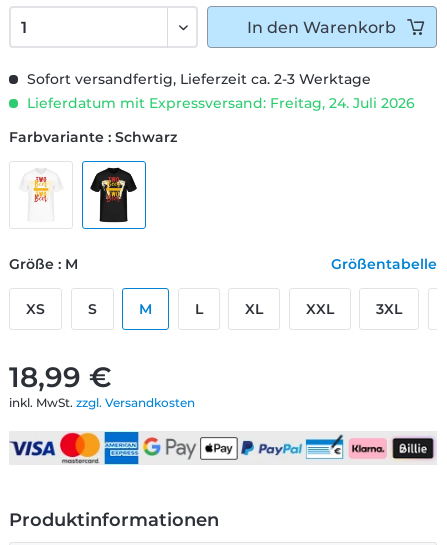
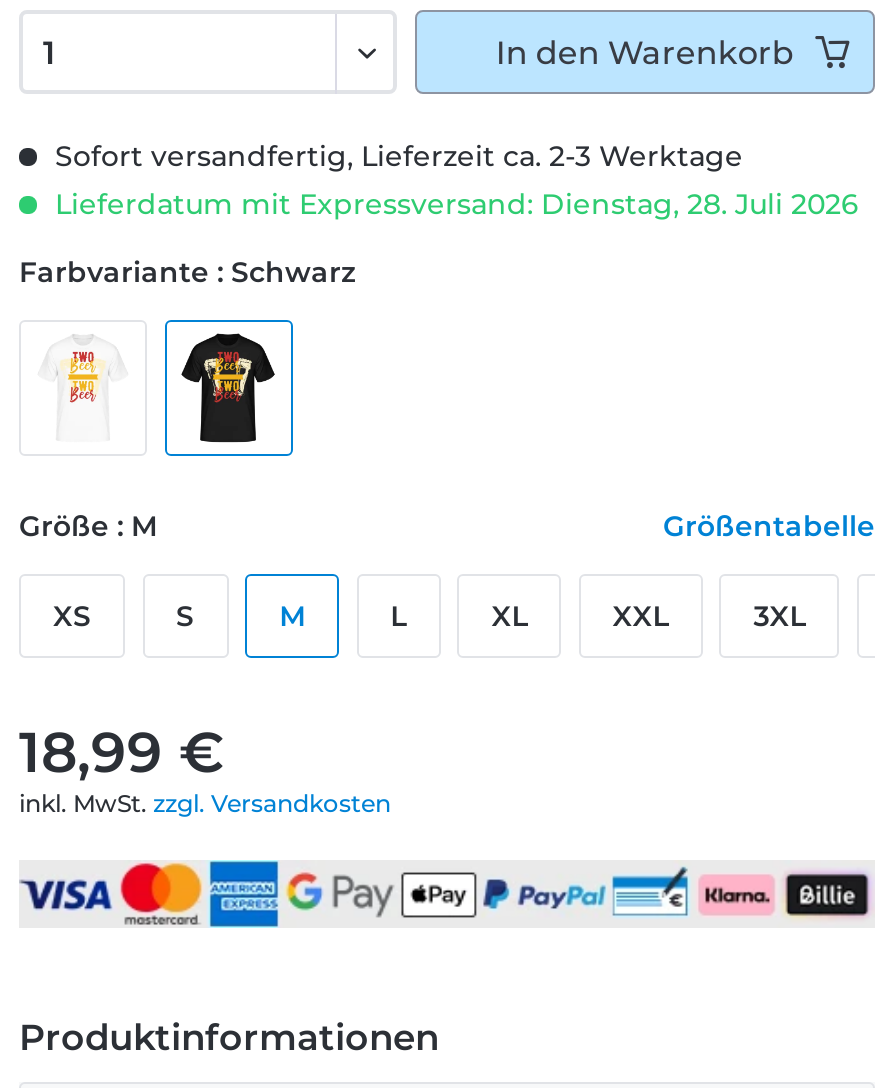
[23,94,415,112] Lieferdatum mit Expressversand: Freitag, 24. Juli 2026 -> [47,185,859,221] Lieferdatum mit Expressversand: Dienstag, 28. Juli 2026

